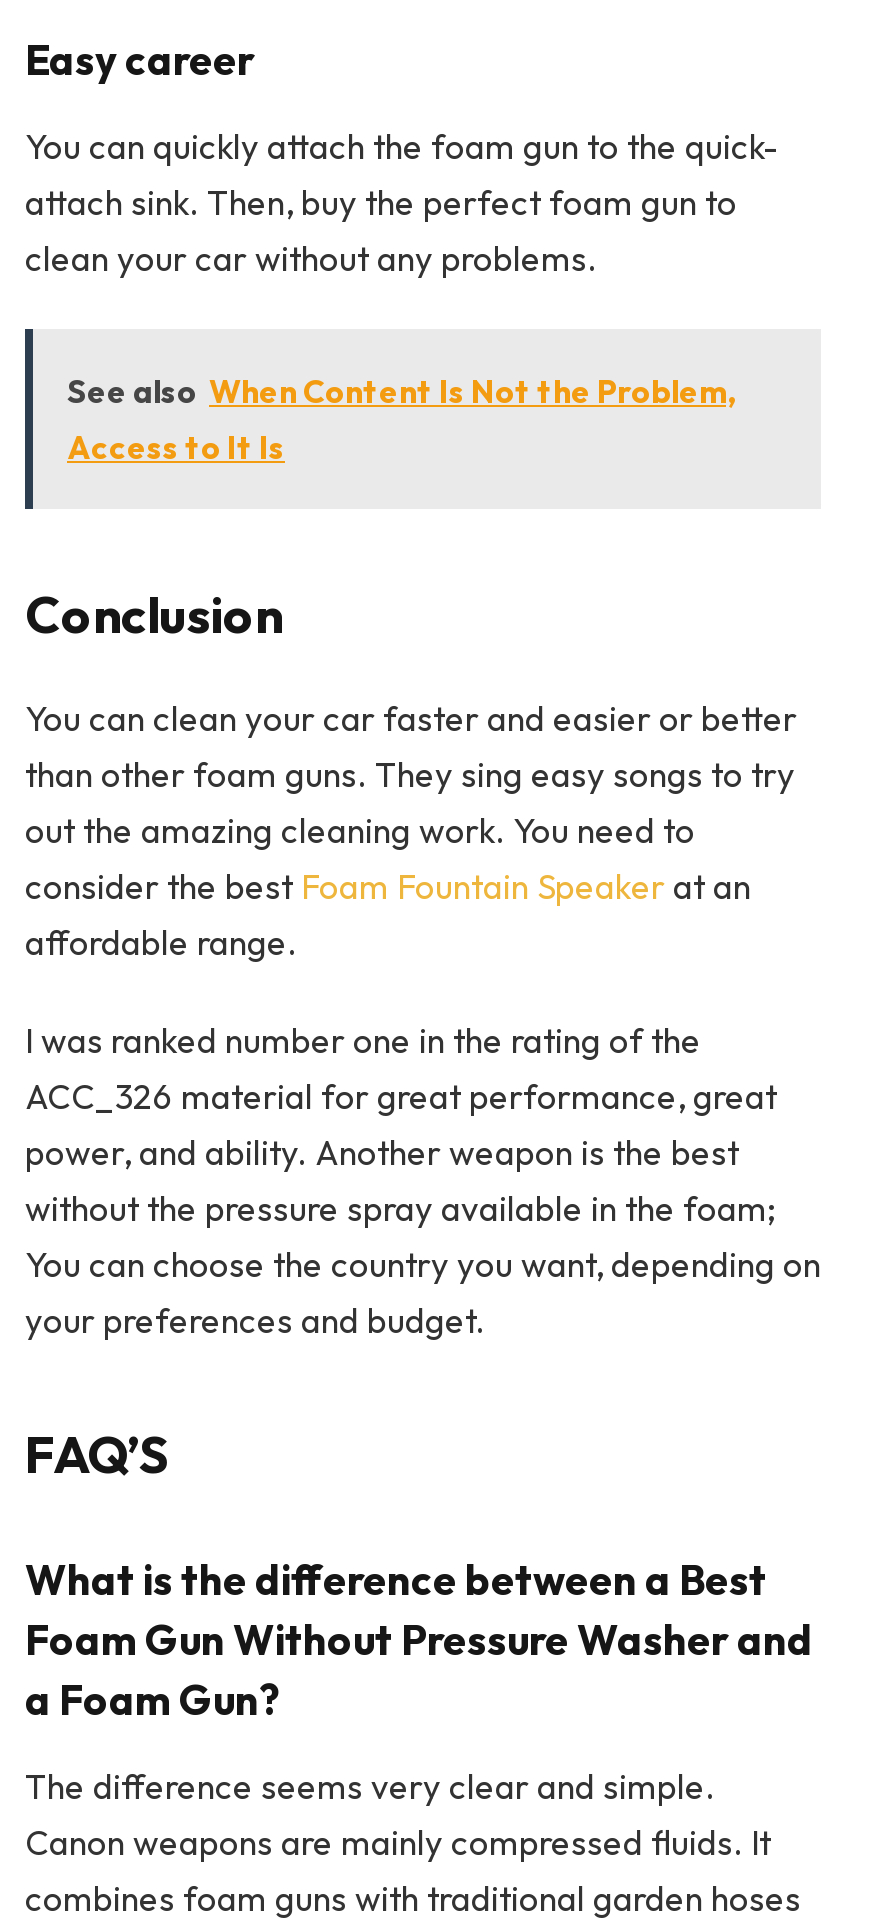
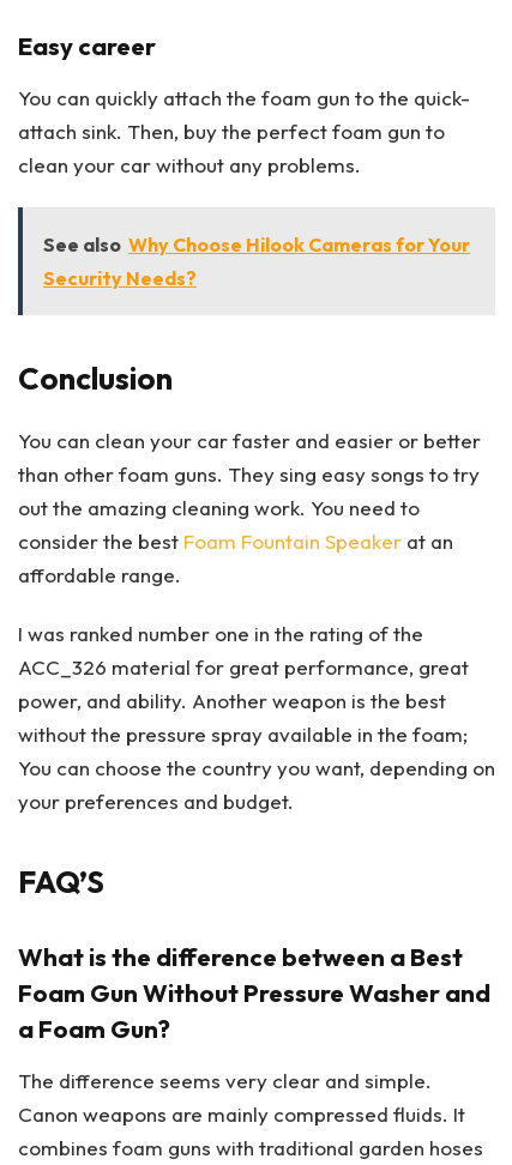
[67,370,735,466] See also When Content Is Not the Problem, | Access to It Is -> [43,232,470,290] See also Why Choose Hilook Cameras for Your | Security Needs?

